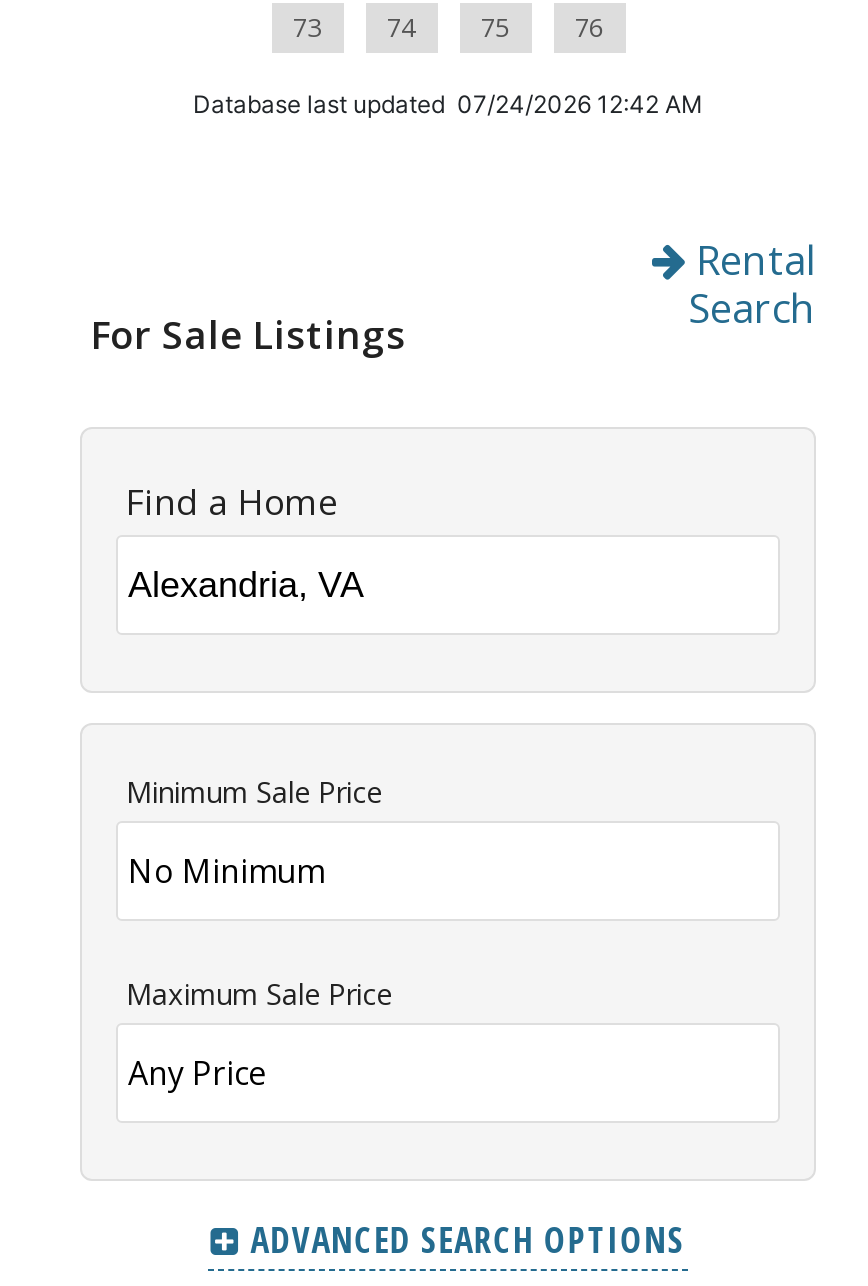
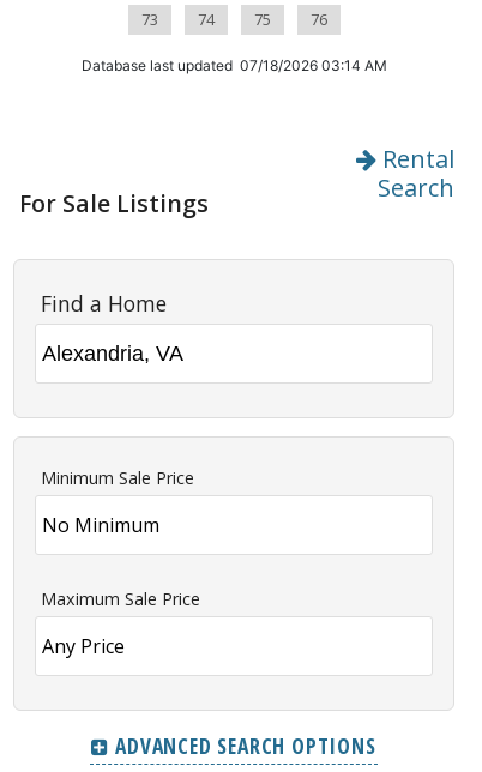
[193,90,703,120] Database last updated 07/24/2026 12:42 AM -> [81,57,387,75] Database last updated 07/18/2026 03:14 AM

